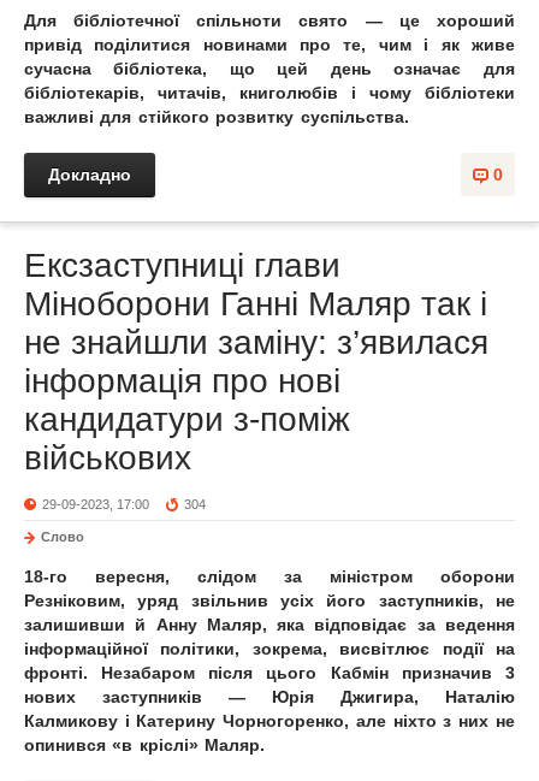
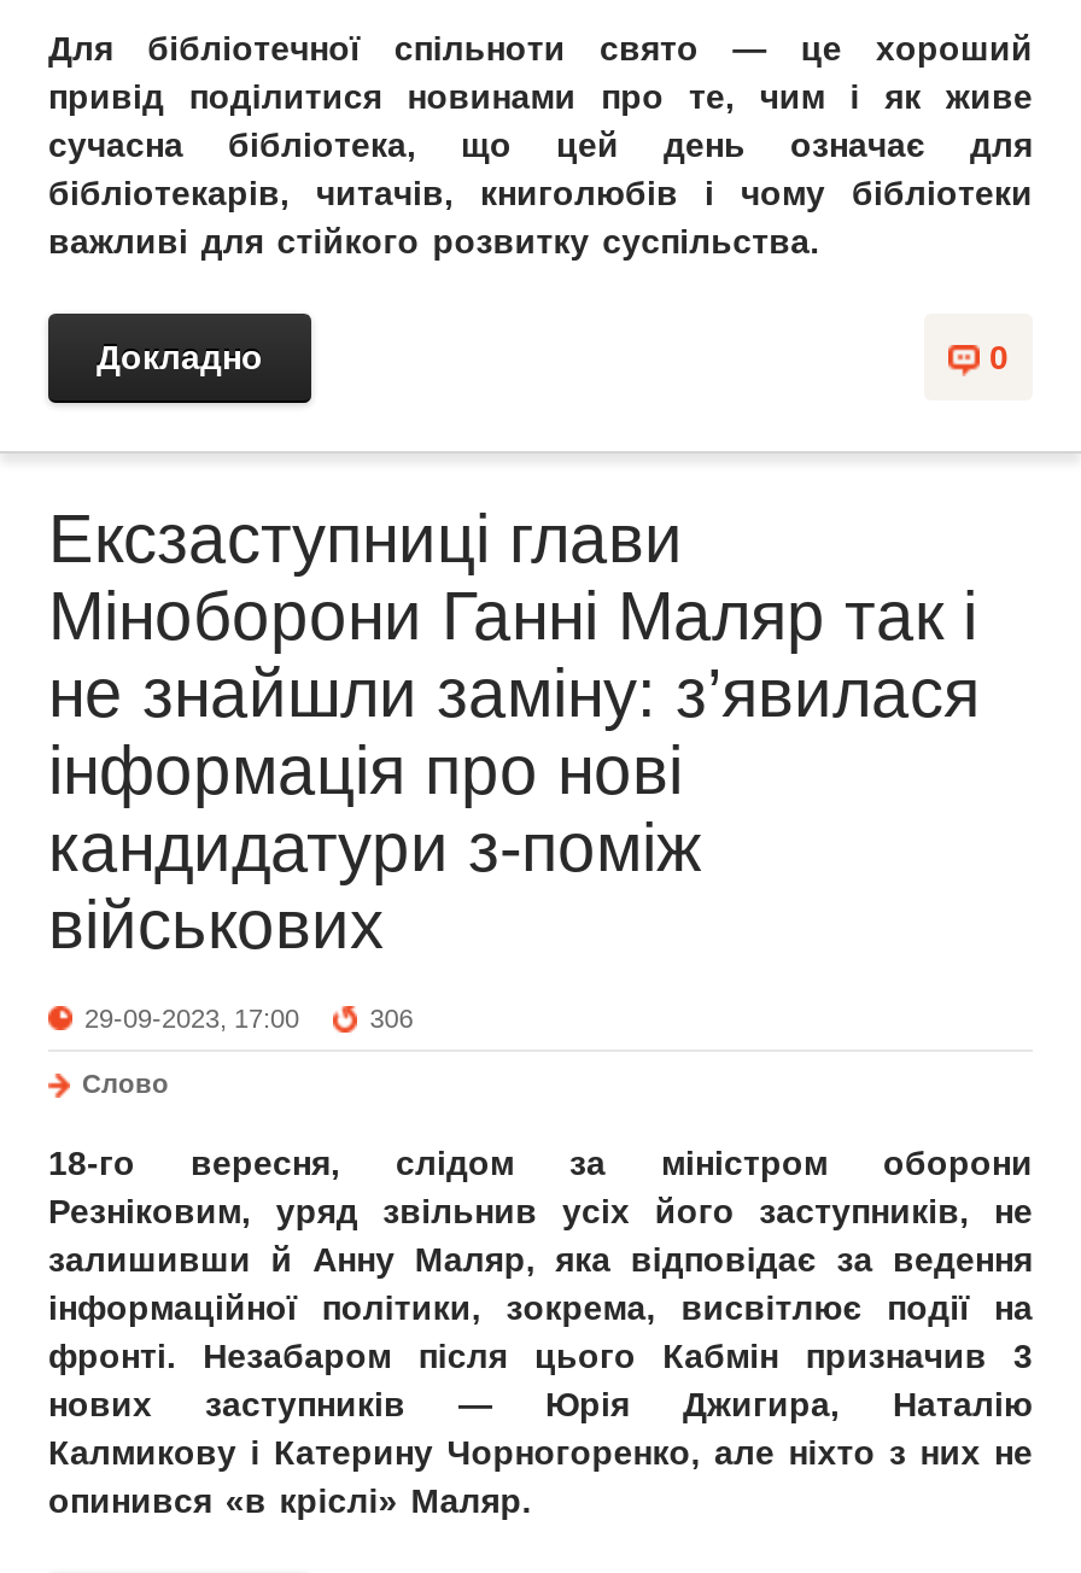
[184,497,206,511] 304 -> [370,1004,413,1033] 306

